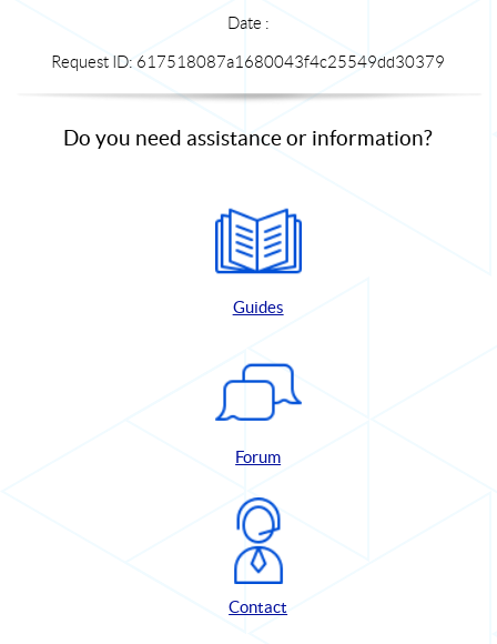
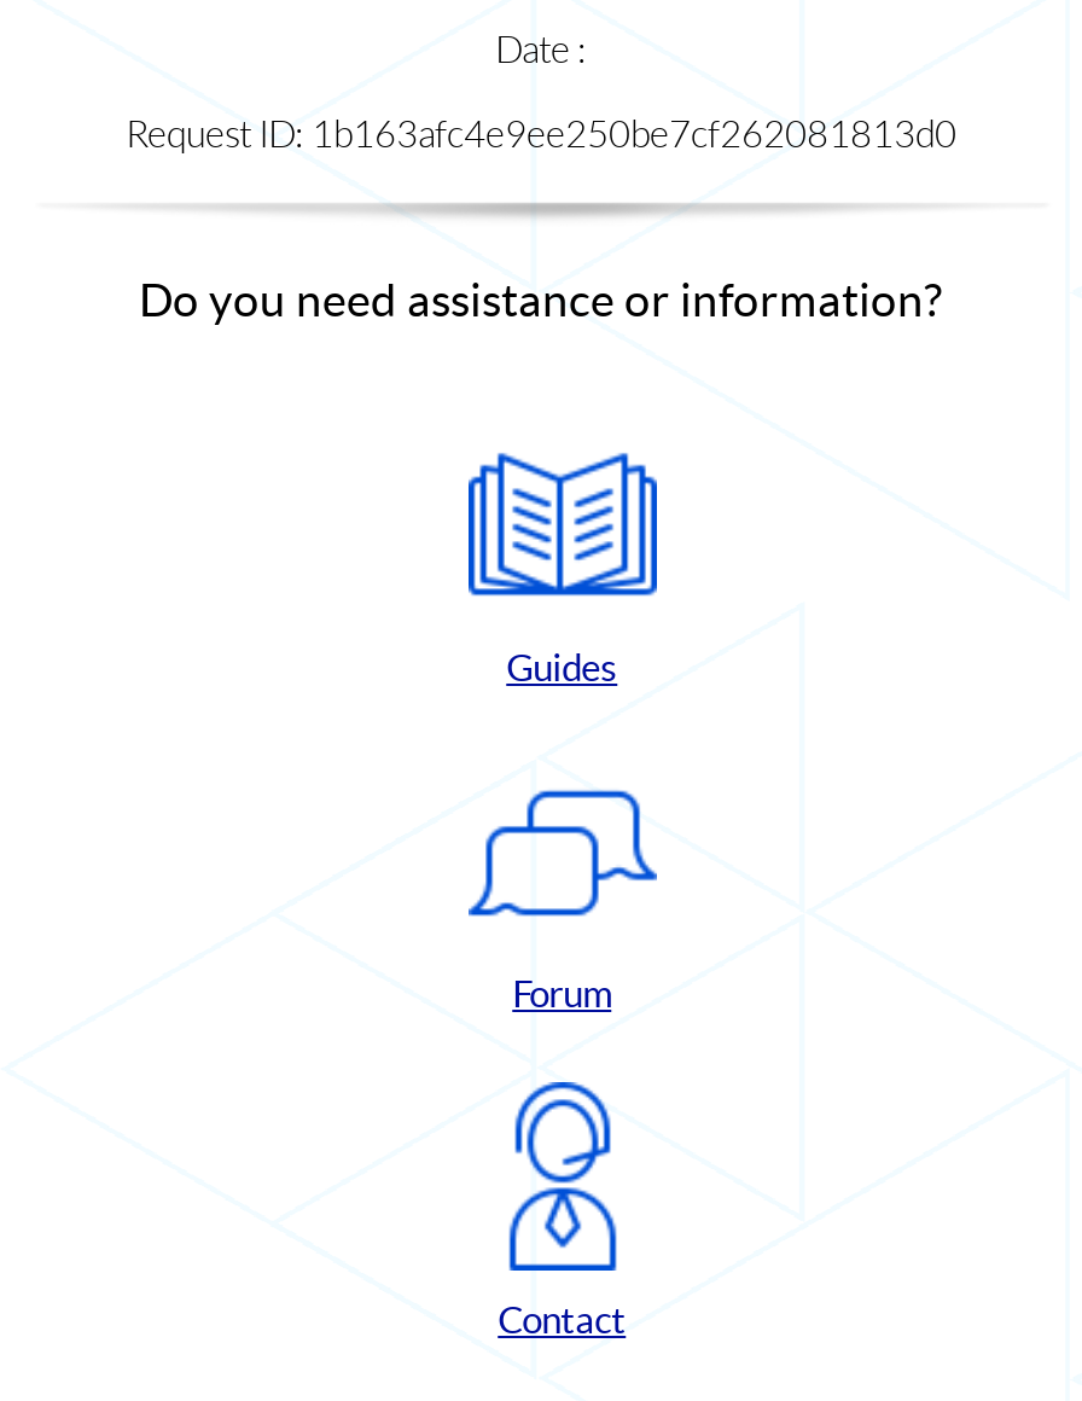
[52,52,445,71] Request ID: 617518087a1680043f4c25549dd30379 -> [126,114,956,155] Request ID: 1b163afc4e9ee250be7cf262081813d0

